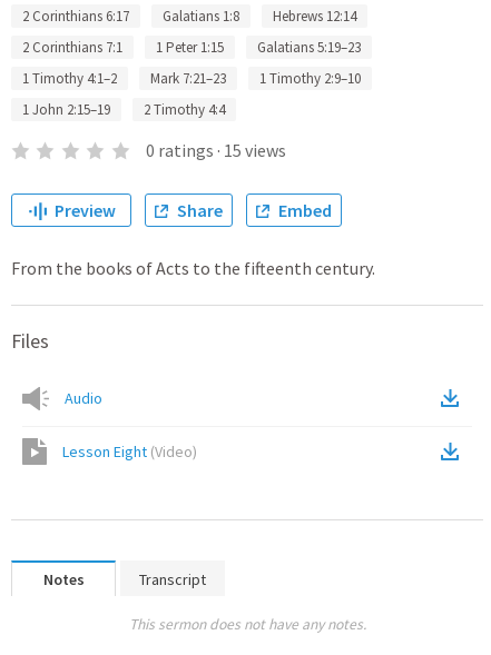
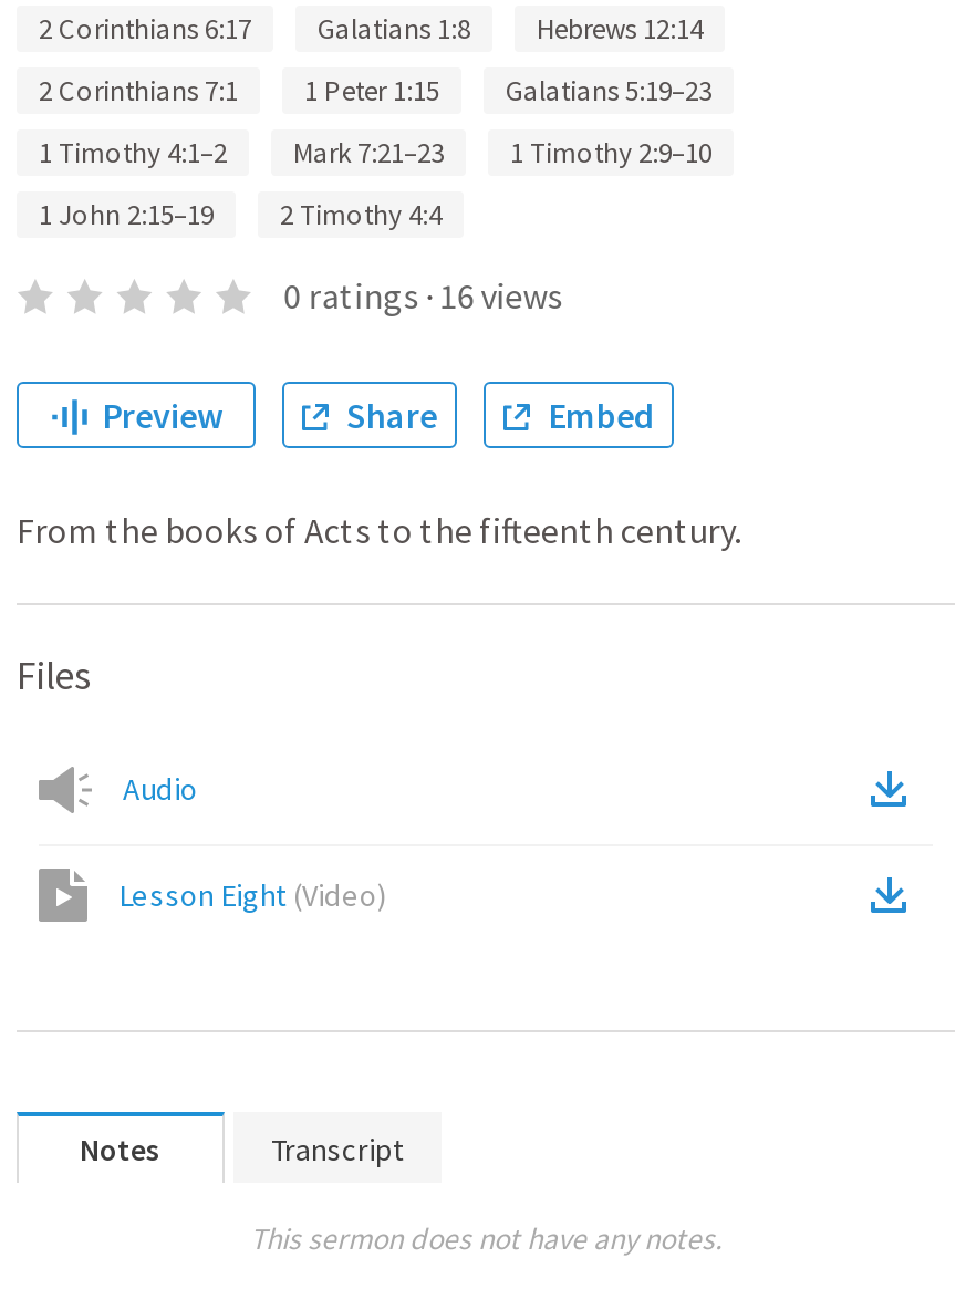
[146,139,286,161] 0 ratings · 15 views -> [284,273,563,318] 0 ratings · 16 views

